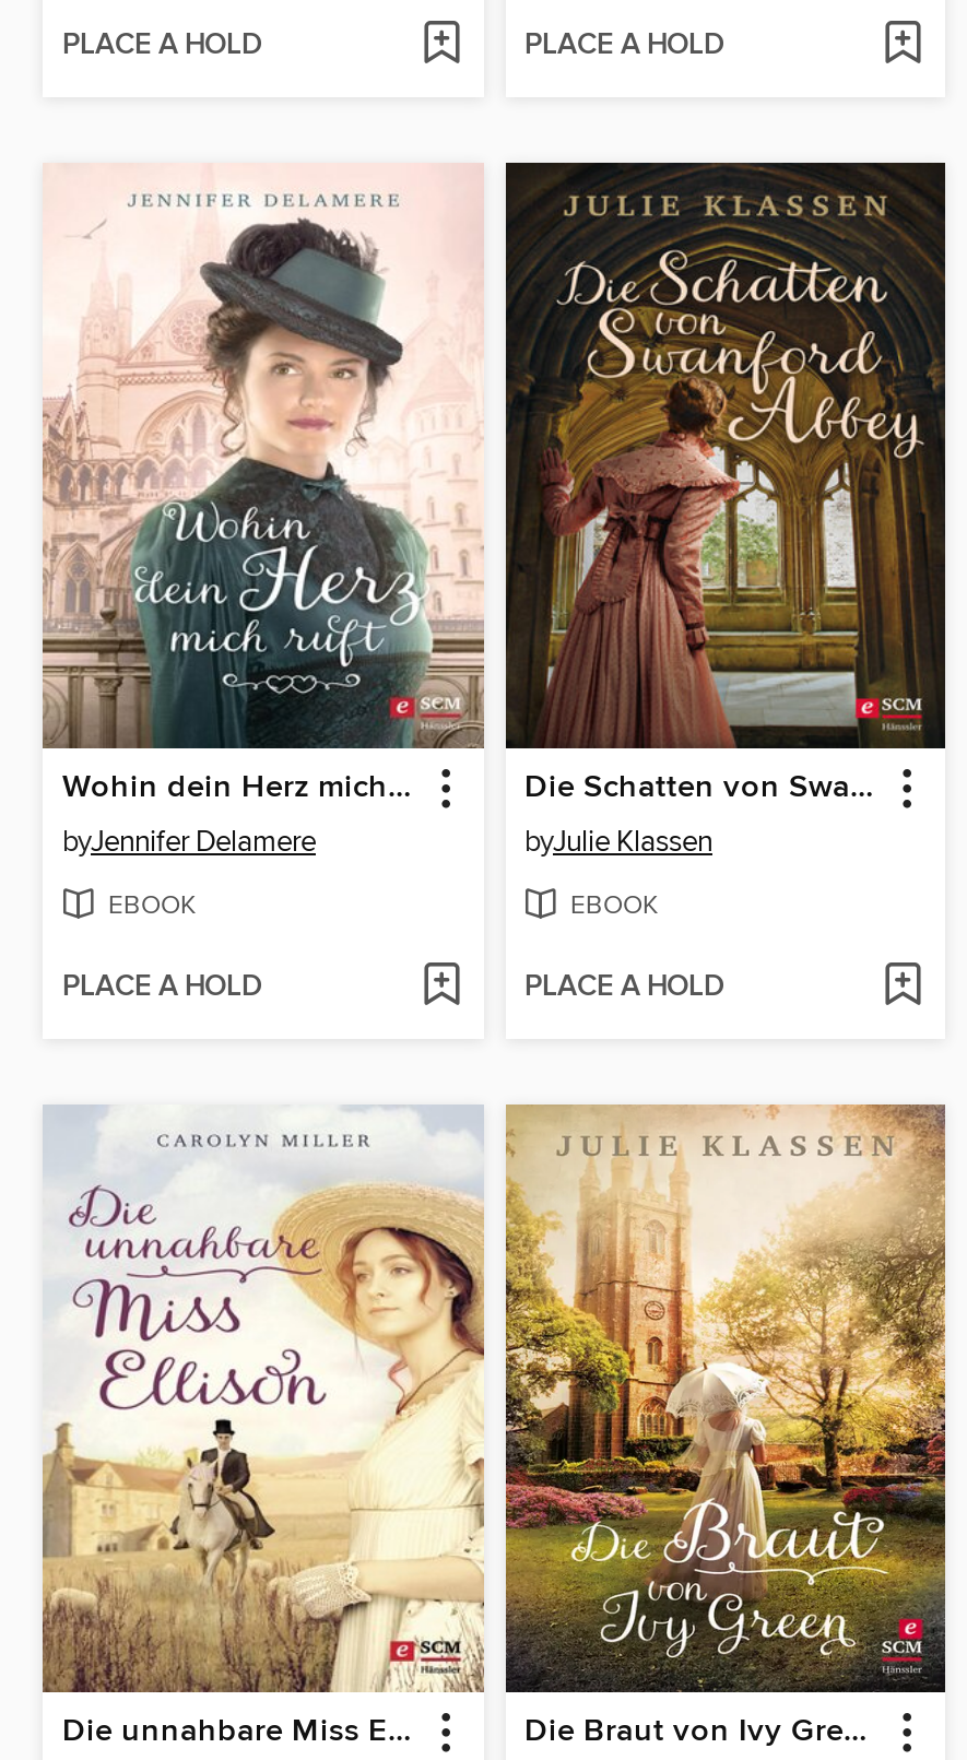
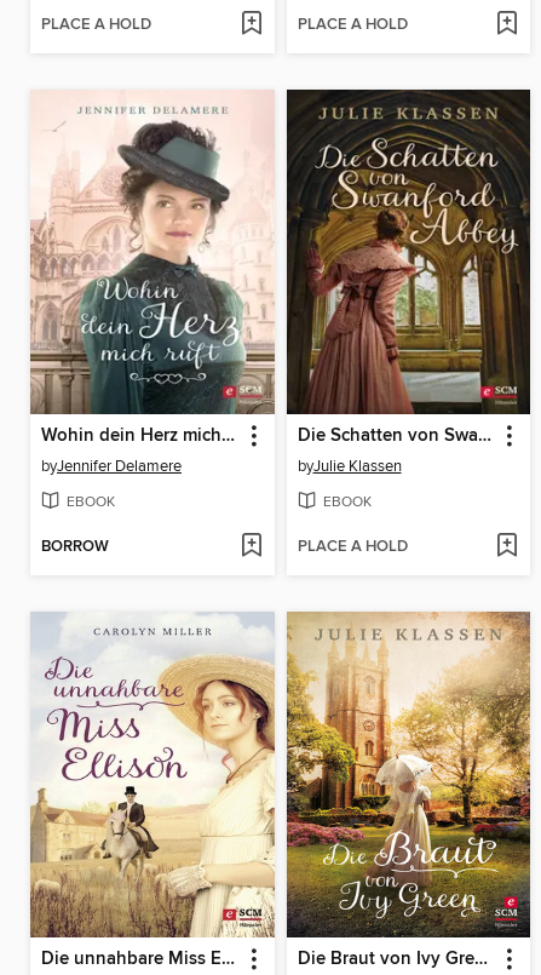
[62,969,261,1006] PLACE A HOLD -> [41,537,109,557] BORROW

